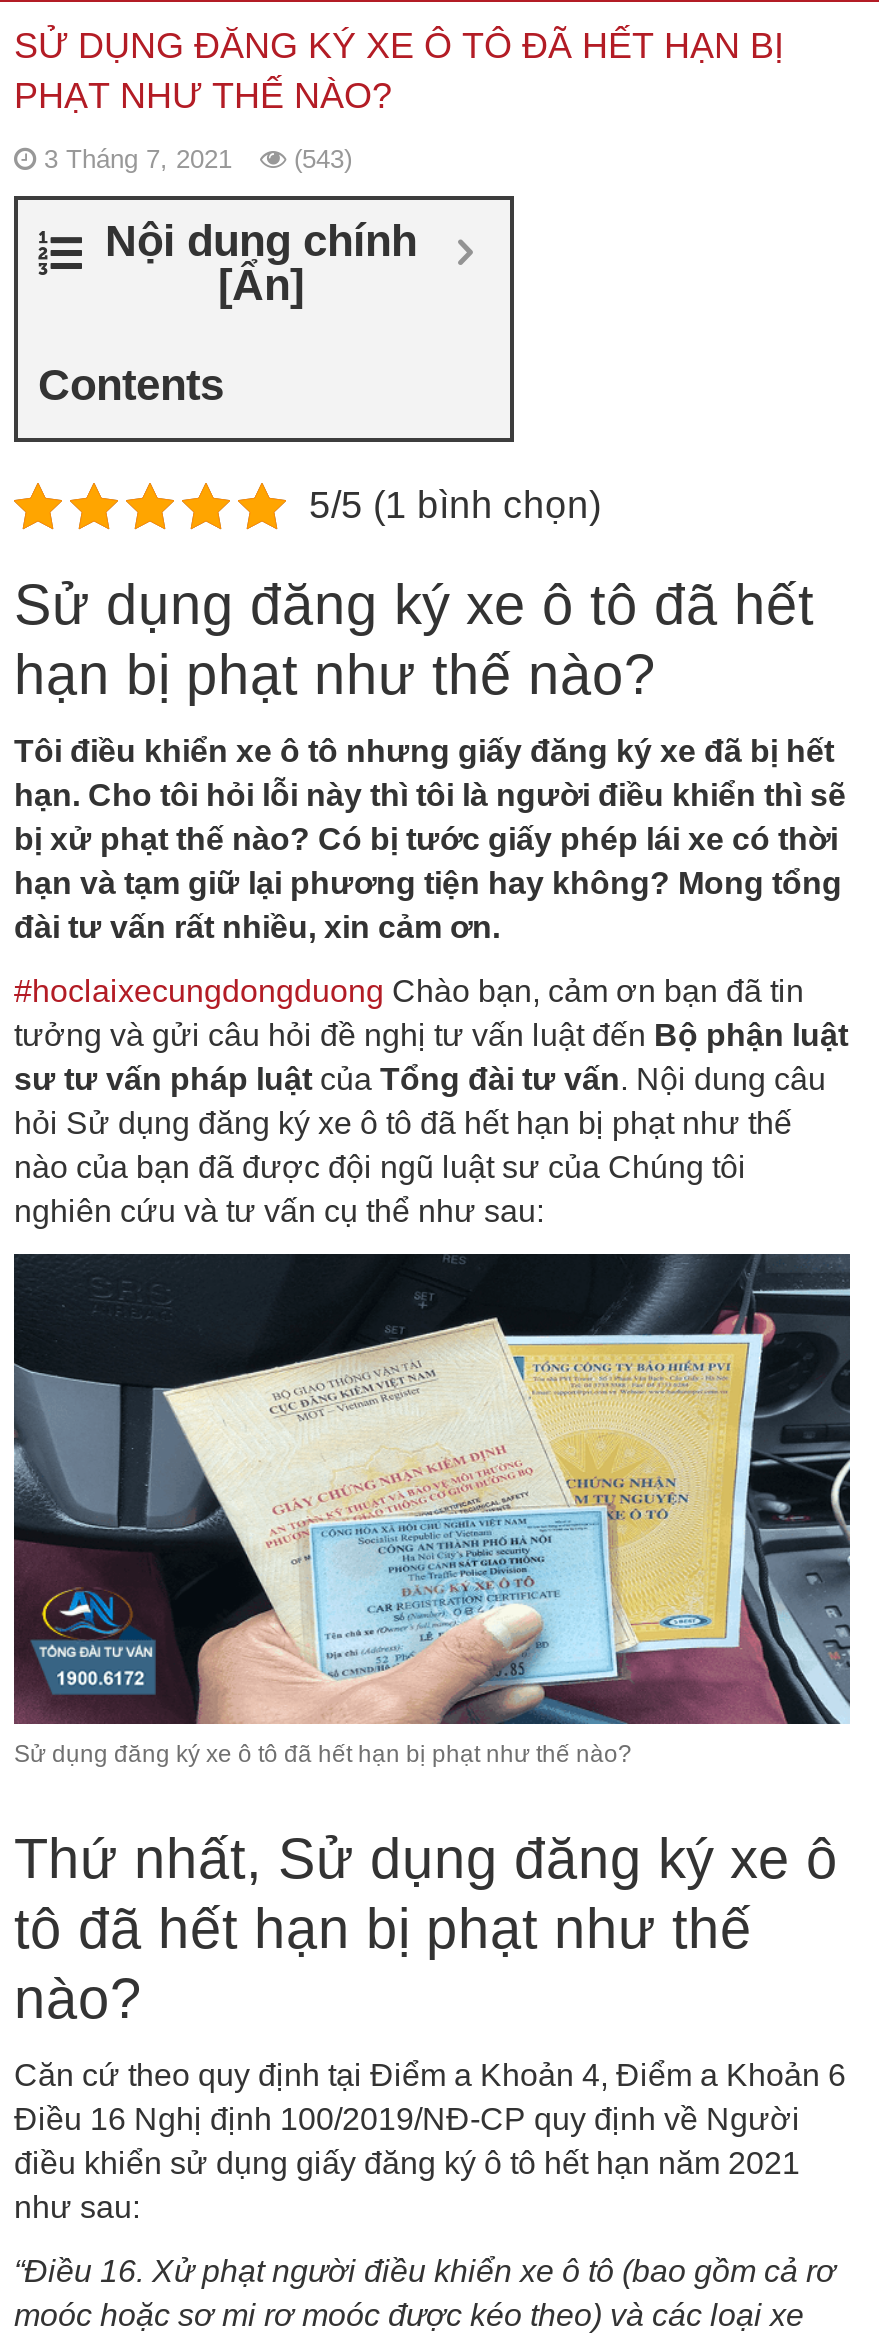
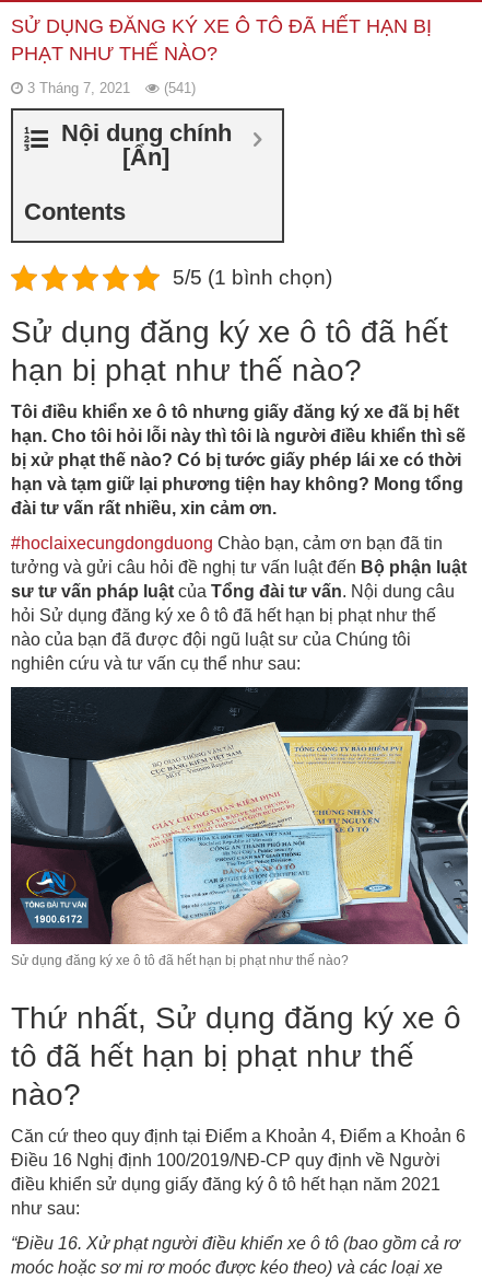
[294,144,352,174] (543) -> [164,80,196,96] (541)

